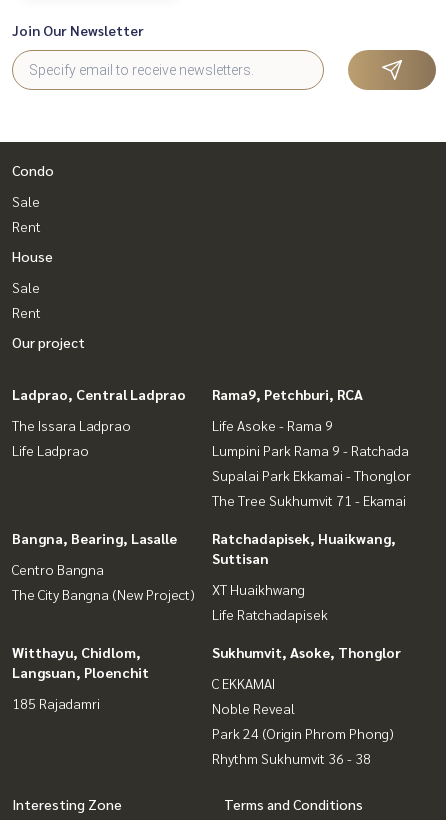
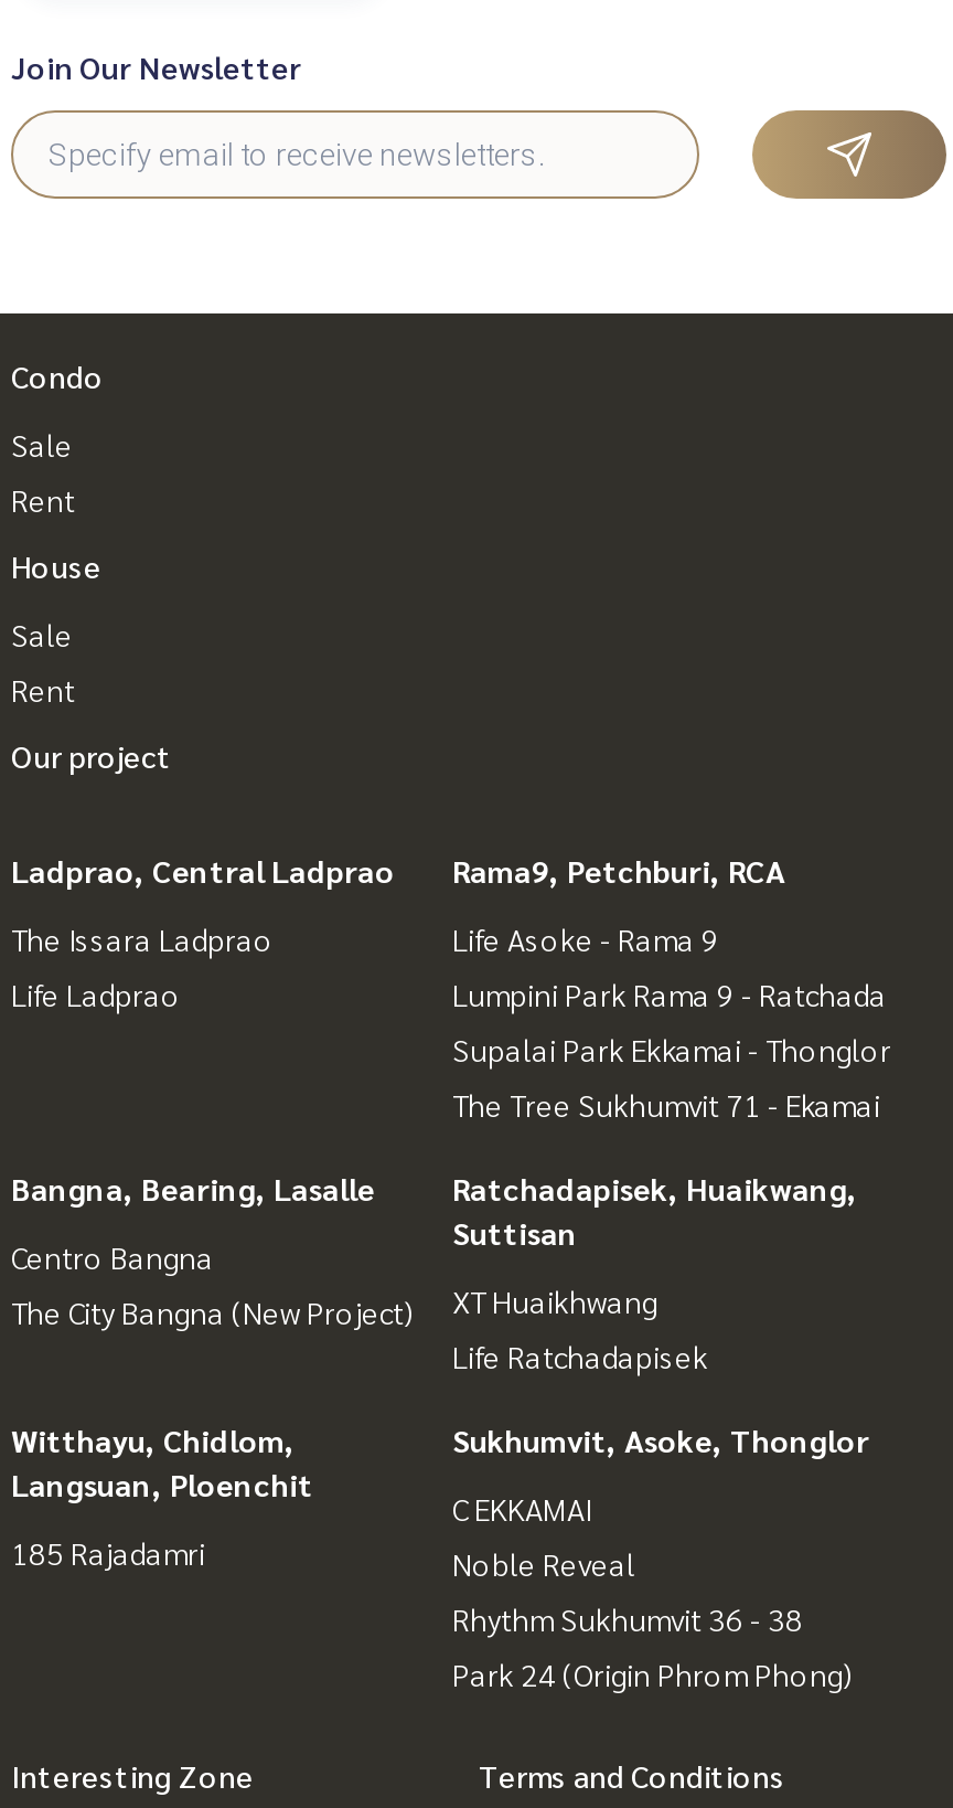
moved [212,724,394,742] -> [452,1653,854,1693]: Park 24 (Origin Phrom Phong)
moved [212,749,371,767] -> [452,1598,803,1638]: Rhythm Sukhumvit 36 - 38

